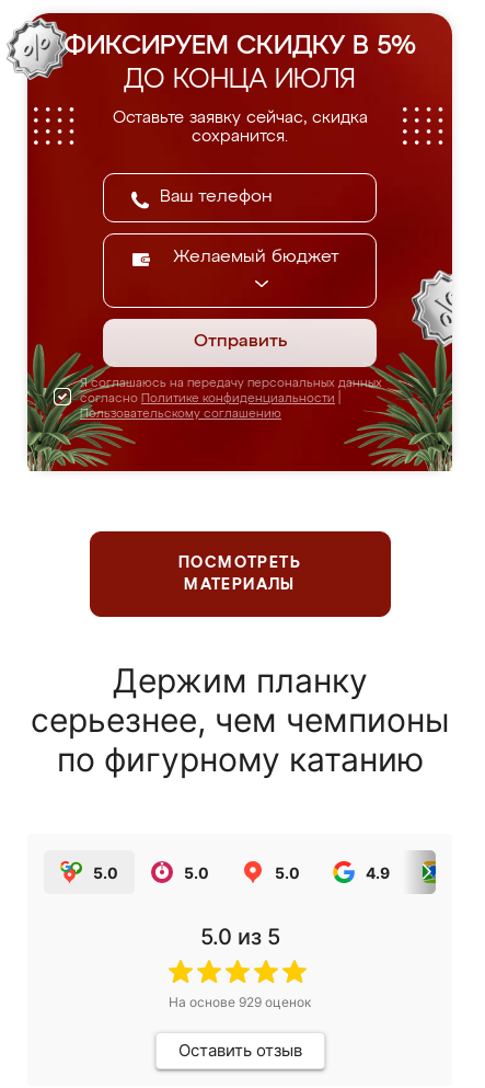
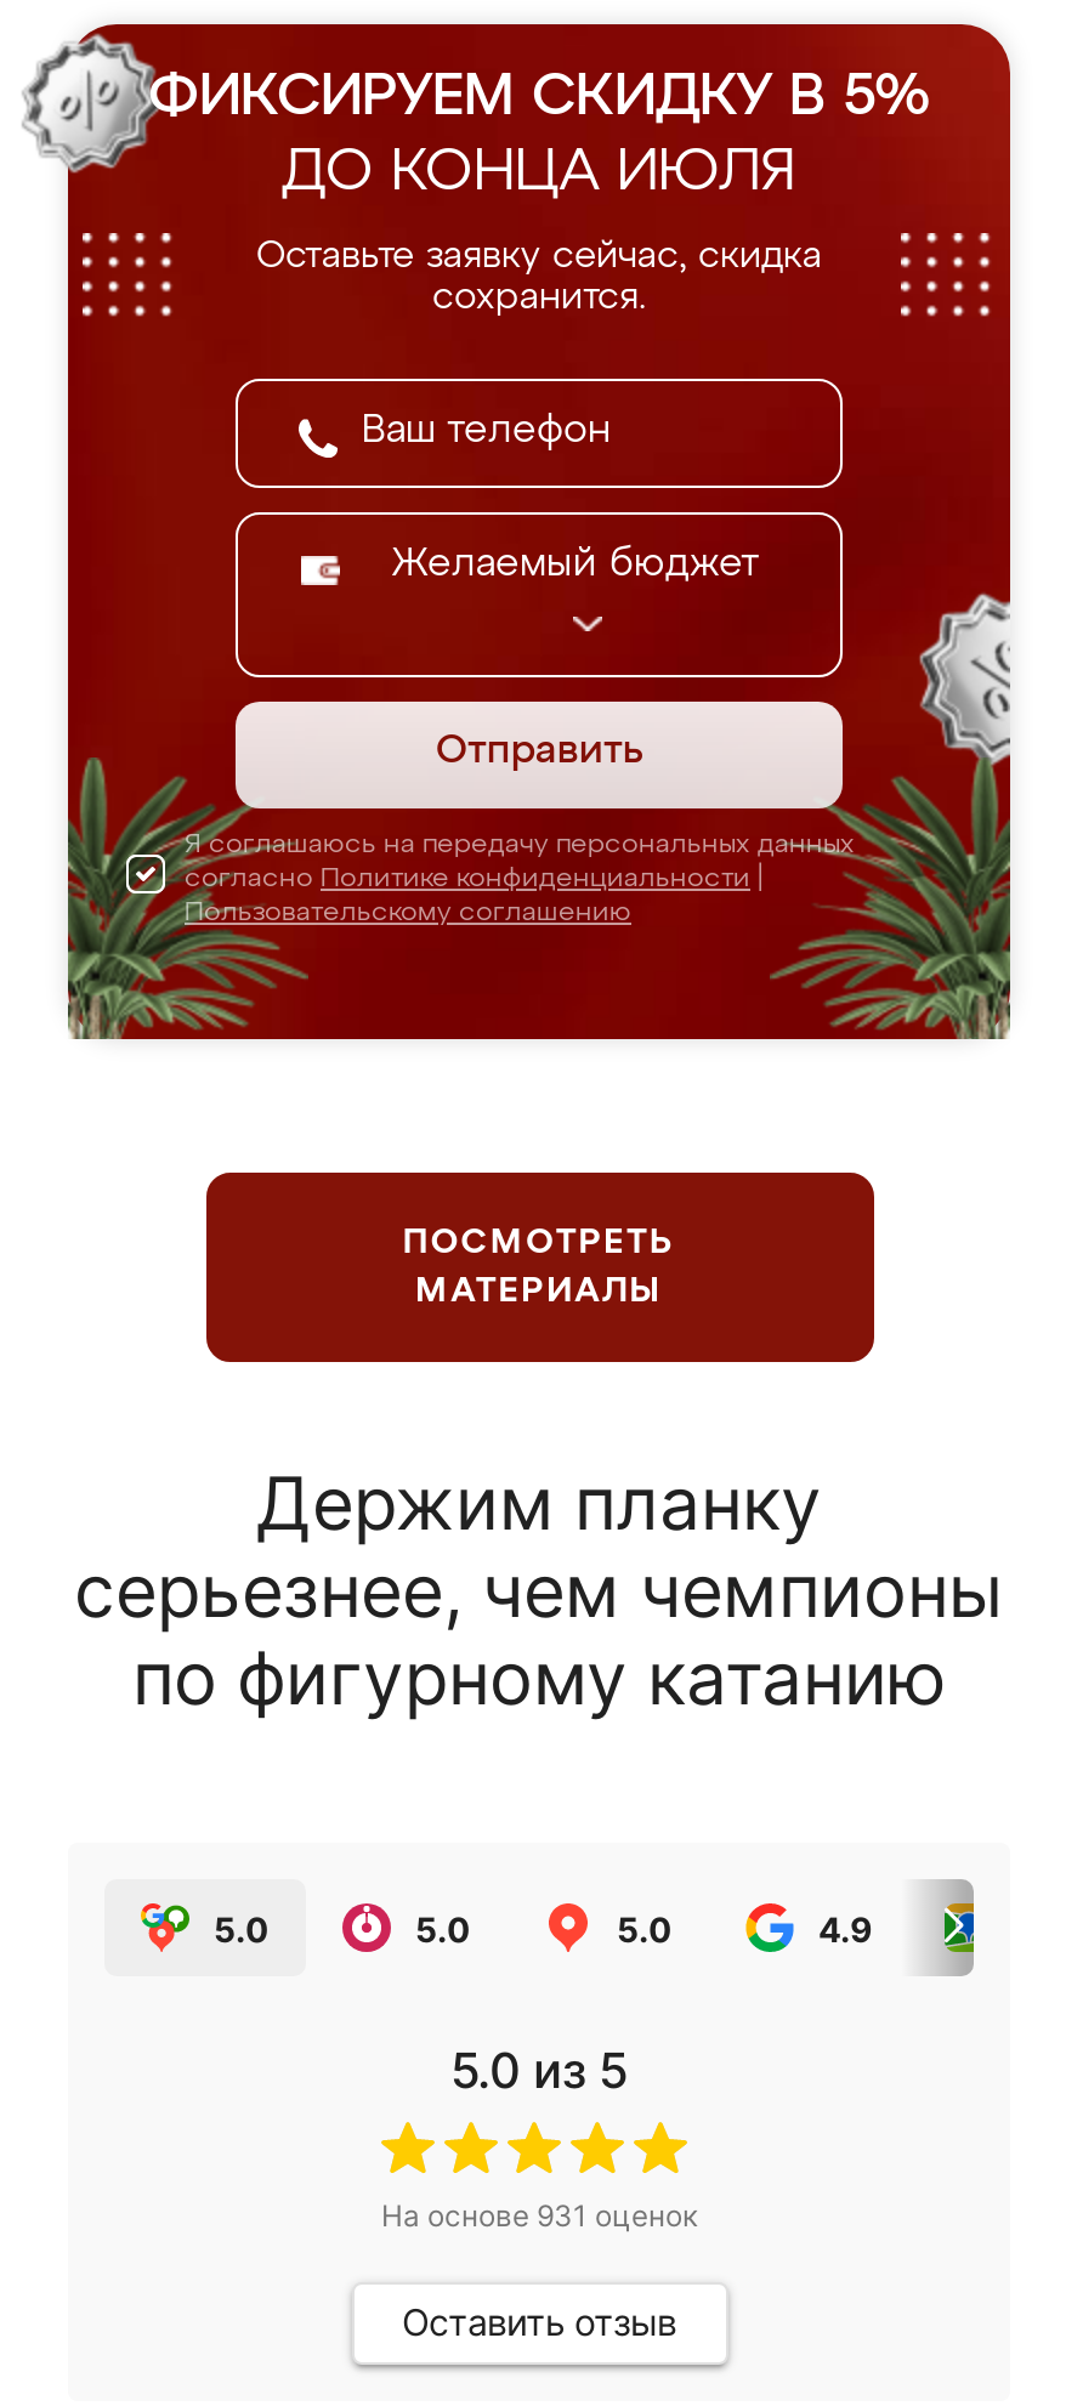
[169,994,311,1010] На основе 929 оценок -> [381,2197,697,2234] На основе 931 оценок

